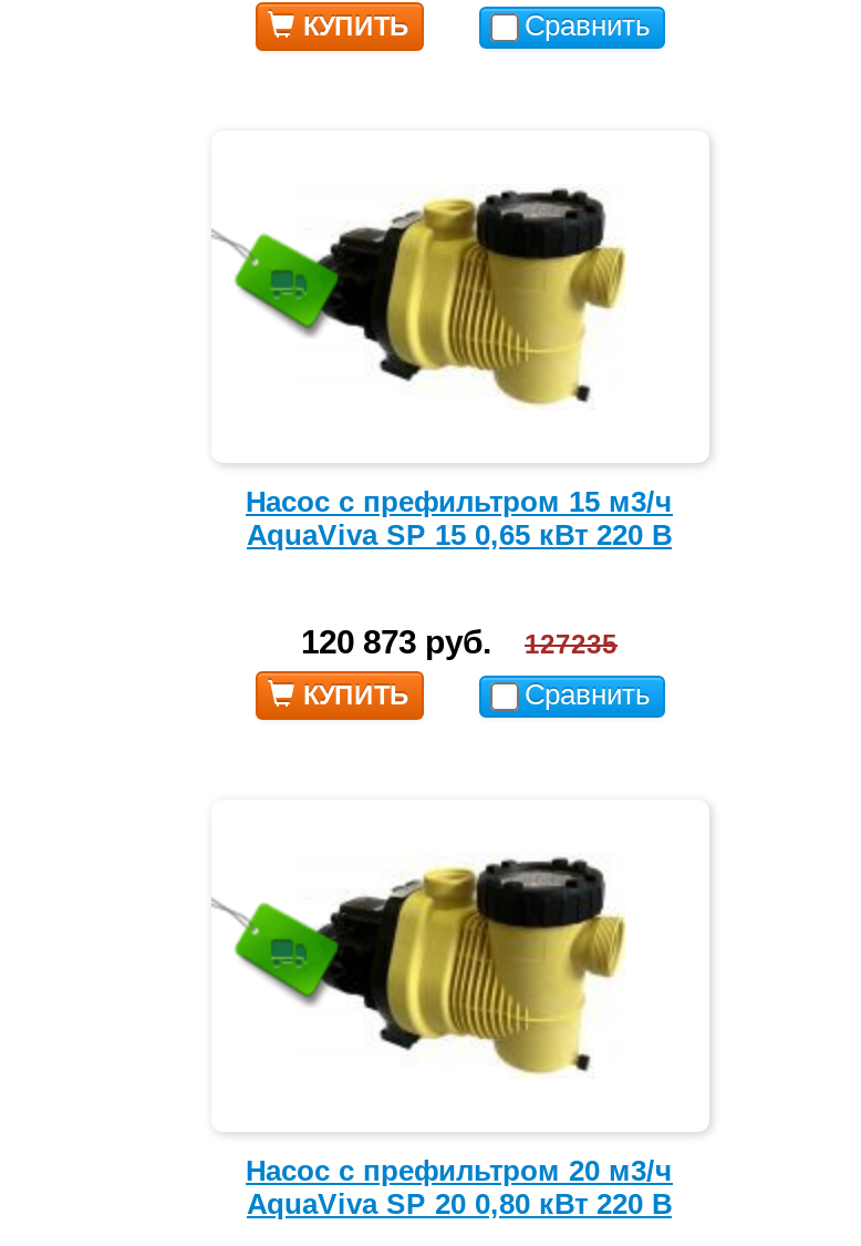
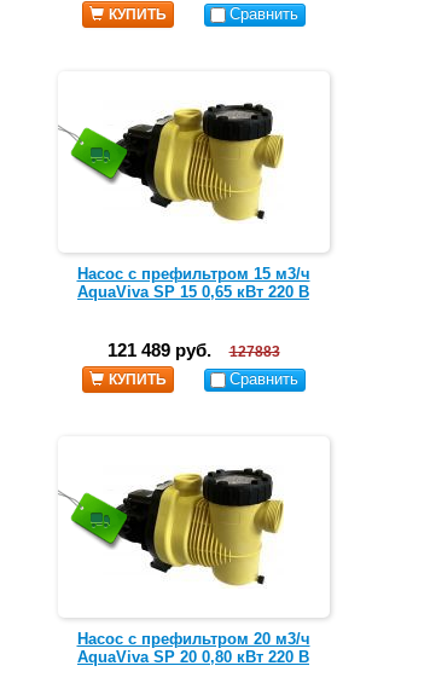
[301,623,491,661] 120 873 руб. -> [107,340,211,361] 121 489 руб.
[525,630,618,661] 127235 -> [229,344,280,361] 127883

